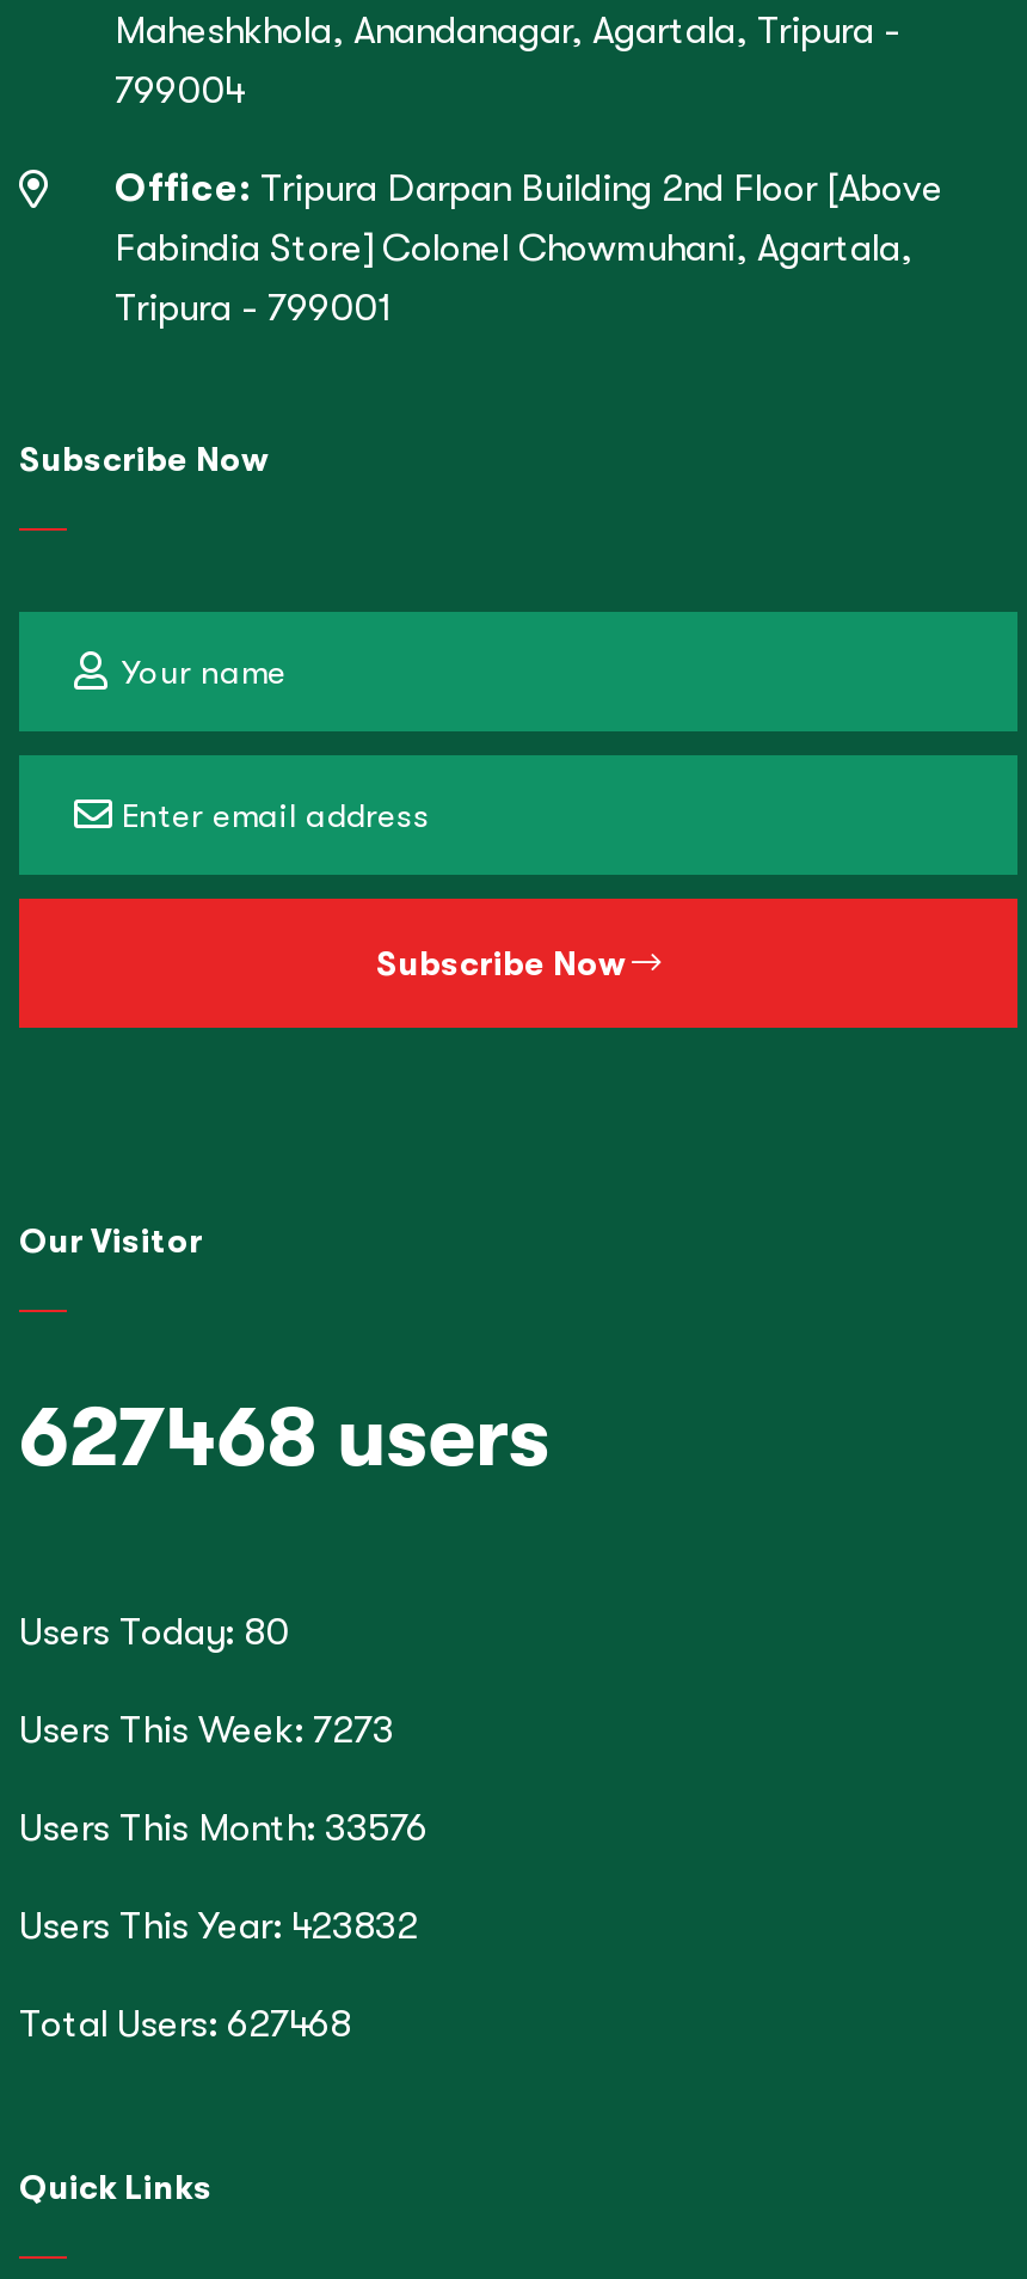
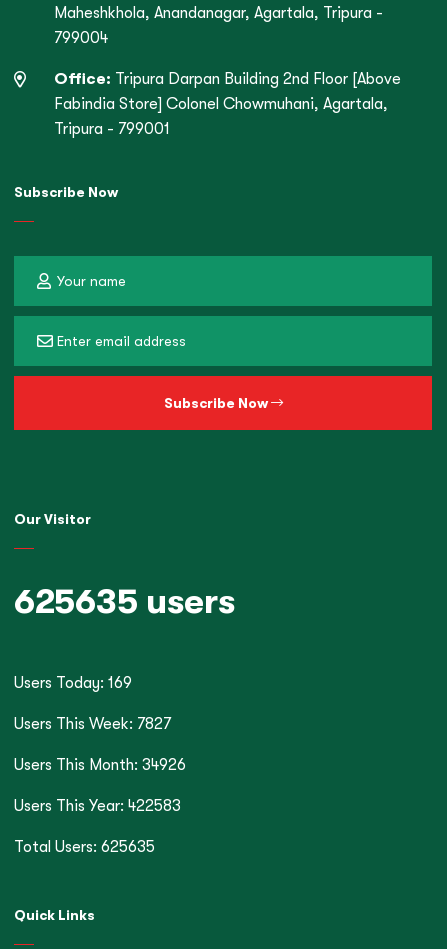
[19,1389,550,1487] 627468 users -> [14,581,235,622] 625635 users
[19,1611,289,1654] Users Today: 80 -> [14,674,132,692] Users Today: 169
[19,1709,394,1752] Users This Week: 7273 -> [14,715,171,733] Users This Week: 7827
[19,1807,428,1850] Users This Month: 33576 -> [14,756,186,774] Users This Month: 34926
[19,1905,418,1948] Users This Year: 423832 -> [14,797,181,815] Users This Year: 422583
[19,2003,351,2046] Total Users: 627468 -> [14,838,155,856] Total Users: 625635

